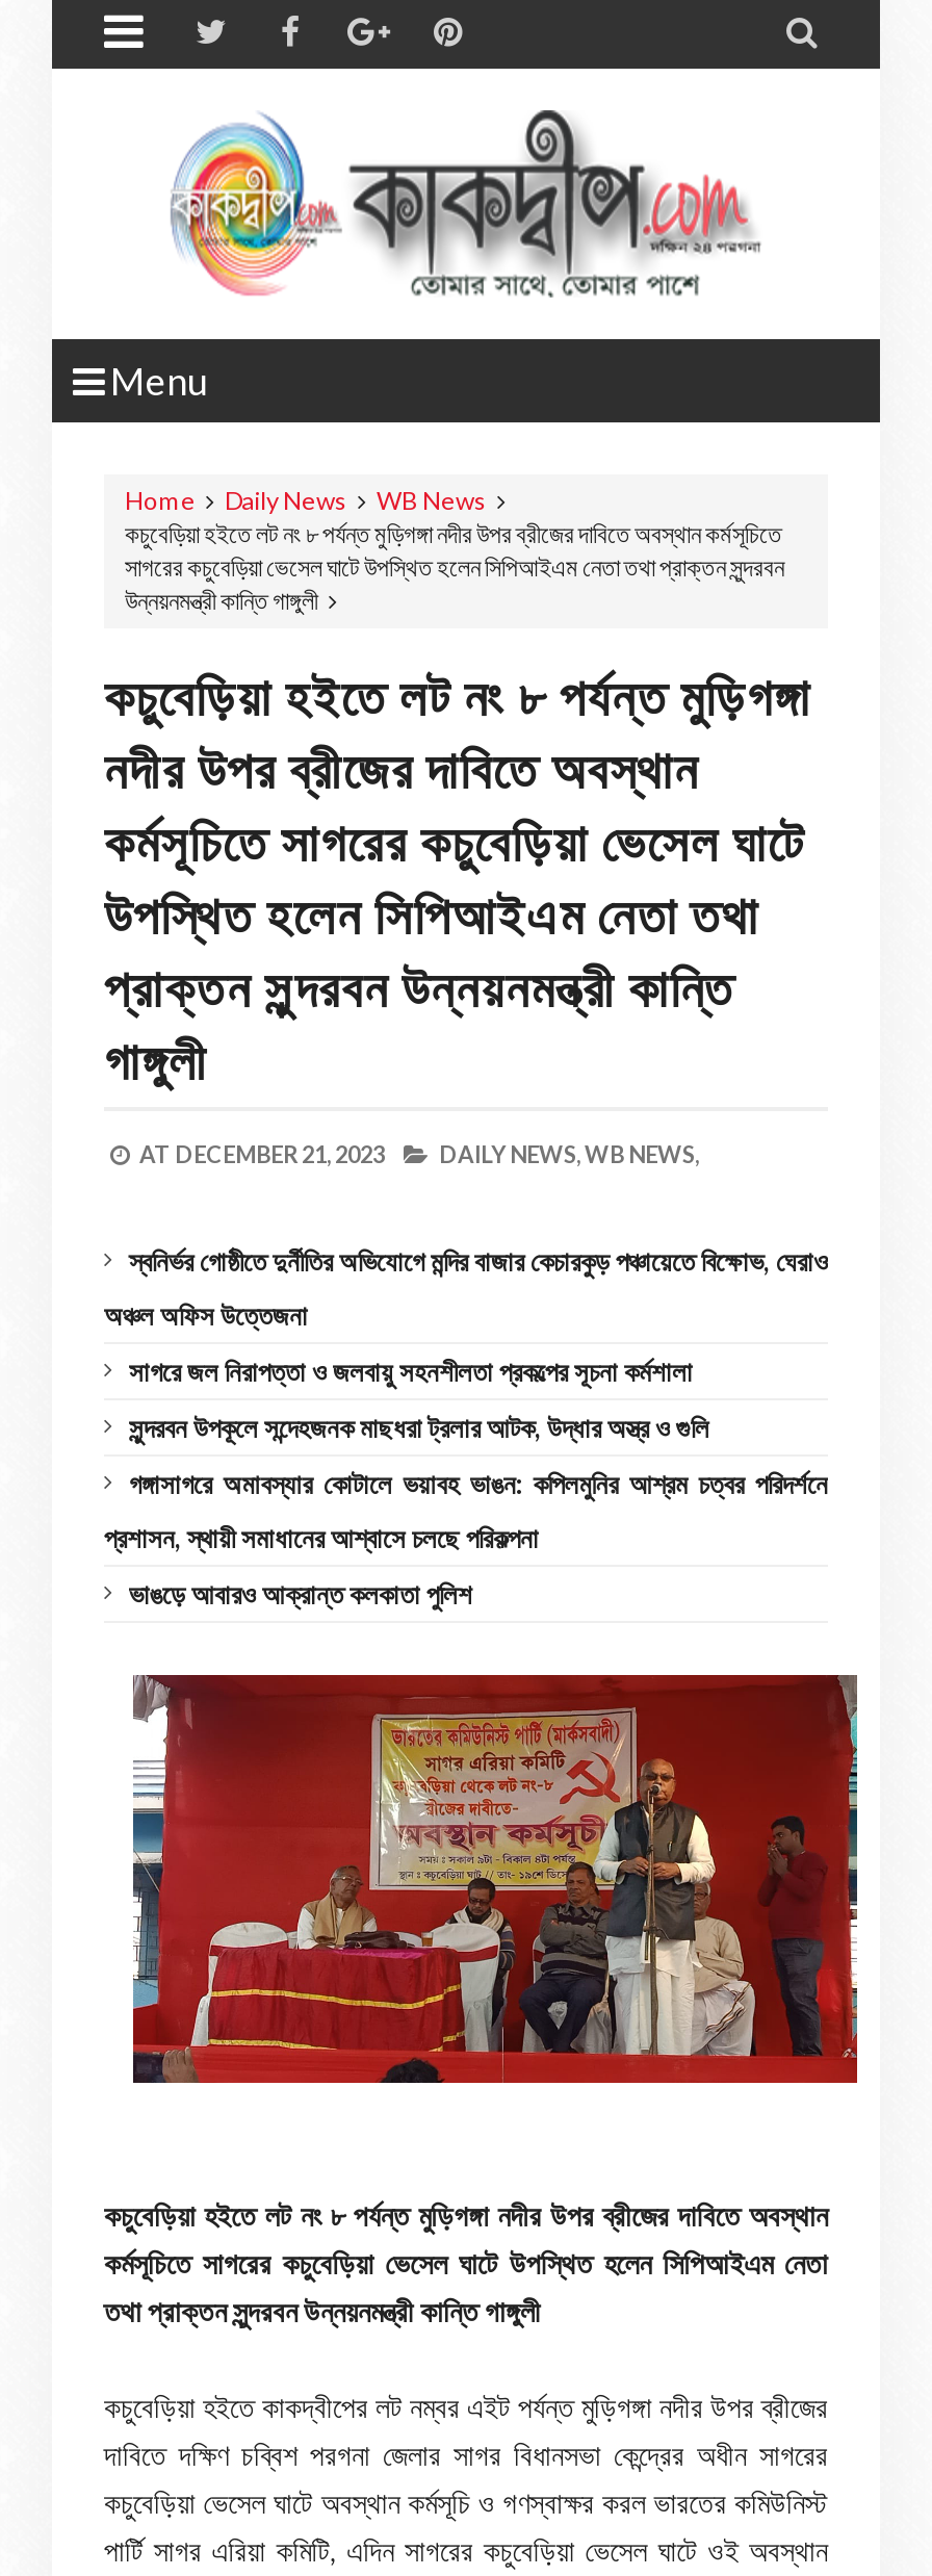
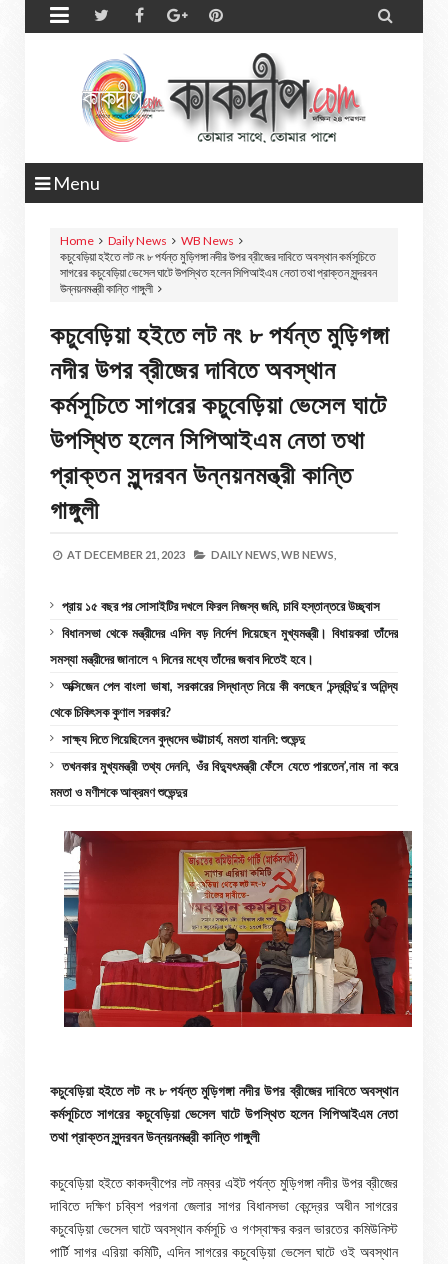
[104,1244,828,1611] স্বনির্ভর গোষ্ঠীতে দুর্নীতির অভিযোগে মন্দির বাজার কেচারকুড় পঞ্চায়েতে বিক্ষোভ, ঘেরাও | অঞ্চল অফিস উত্তেজনা | সাগরে জল নিরাপত্তা ও জলবায়ু সহনশীলতা প্রকল্পের সূচনা কর্মশালা | সুন্দরবন উপকূলে সন্দেহজনক মাছধরা ট্রলার আটক, উদ্ধার অস্ত্র ও গুলি | গঙ্গাসাগরে অমাবস্যার কোটালে ভয়াবহ ভাঙন: কপিলমুনির আশ্রম চত্বর পরিদর্শনে | প্রশাসন, স্থায়ী সমাধানের আশ্বাসে চলছে পরিকল্পনা | ভাঙড়ে আবারও আক্রান্ত কলকাতা পুলিশ -> [50,598,398,800] প্রায় ১৫ বছর পর সোসাইটির দখলে ফিরল নিজস্ব জমি, চাবি হস্তান্তরে উচ্ছ্বাস | বিধানসভা থেকে মন্ত্রীদের এদিন বড় নির্দেশ দিয়েছেন মুখ্যমন্ত্রী। বিধায়করা তাঁদের | সমস্যা মন্ত্রীদের জানালে ৭ দিনের মধ্যে তাঁদের জবাব দিতেই হবে। | অক্সিজেন পেল বাংলা ভাষা, সরকারের সিদ্ধান্ত নিয়ে কী বলছেন ‘চন্দ্রবিন্দু’র অনিন্দ্য | থেকে চিকিৎসক কুণাল সরকার? | সাক্ষ্য দিতে গিয়েছিলেন বুদ্ধদেব ভট্টাচার্য, মমতা যাননি: শুভেন্দু | তখনকার মুখ্যমন্ত্রী তথ্য দেননি, ওঁর বিদ্যুৎমন্ত্রী ফেঁসে যেতে পারতেন’,নাম না করে | মমতা ও মণীশকে আক্রমণ শুভেন্দুর

